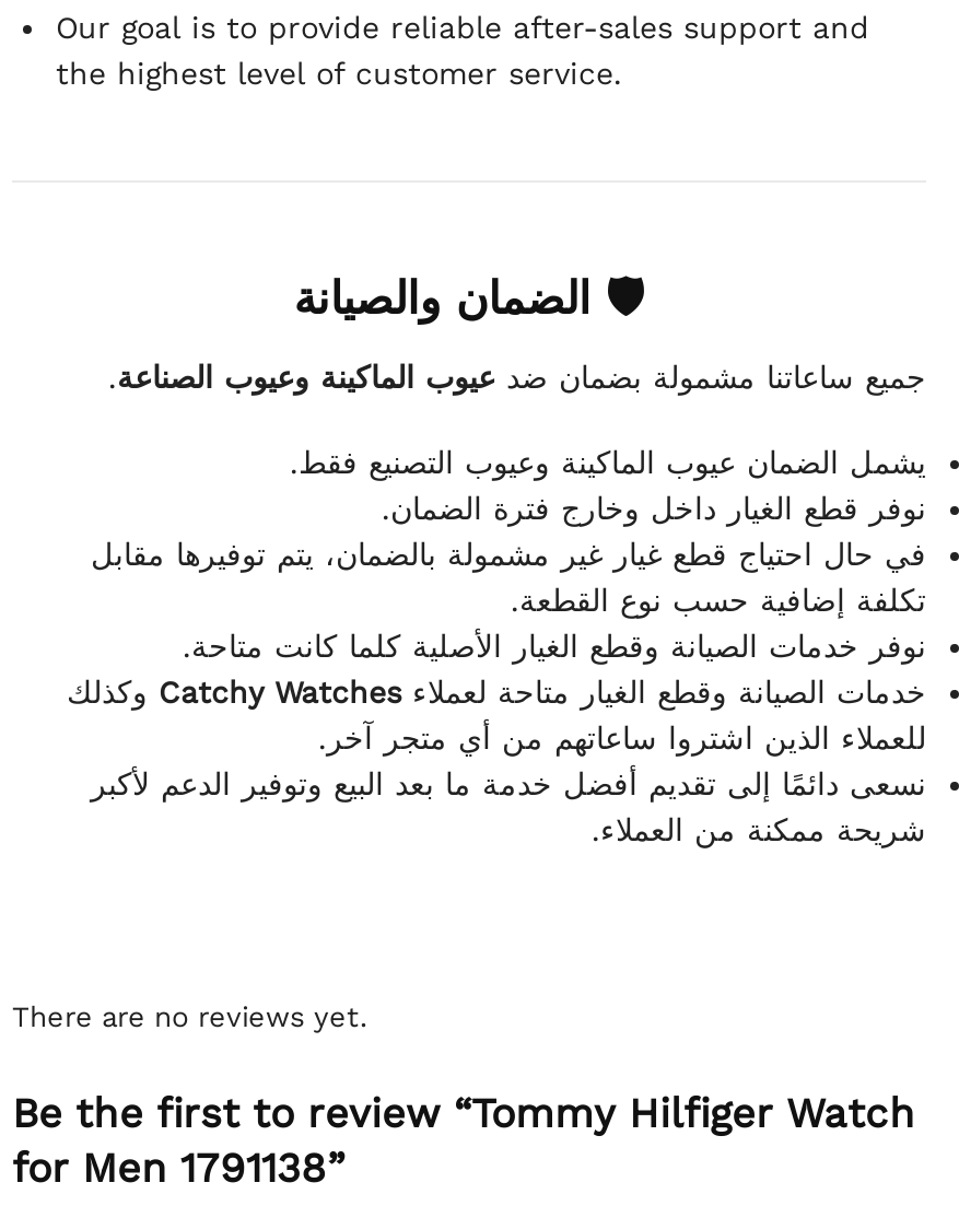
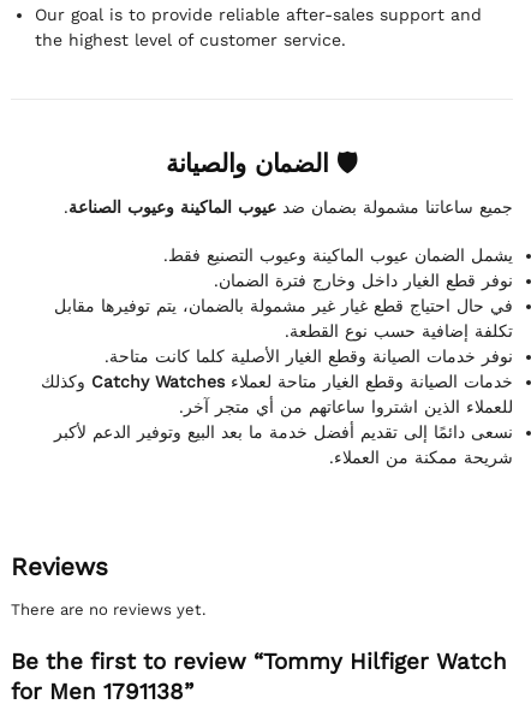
none -> [11,552,108,581] Reviews

